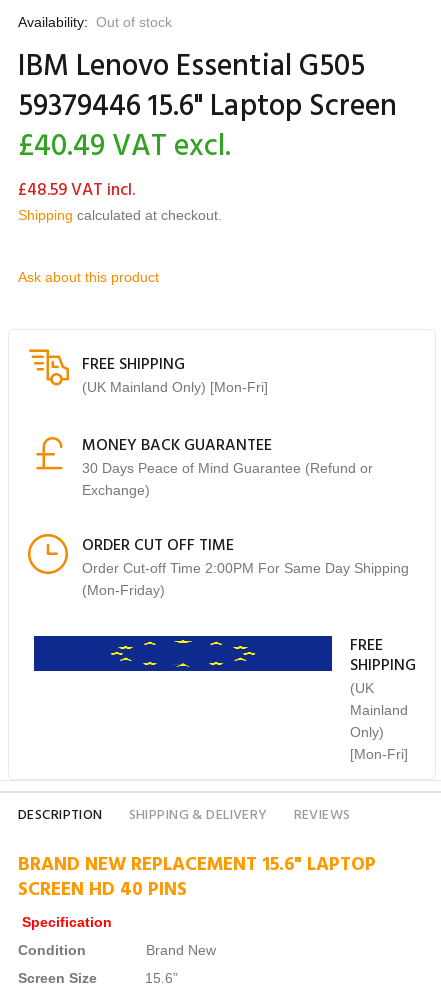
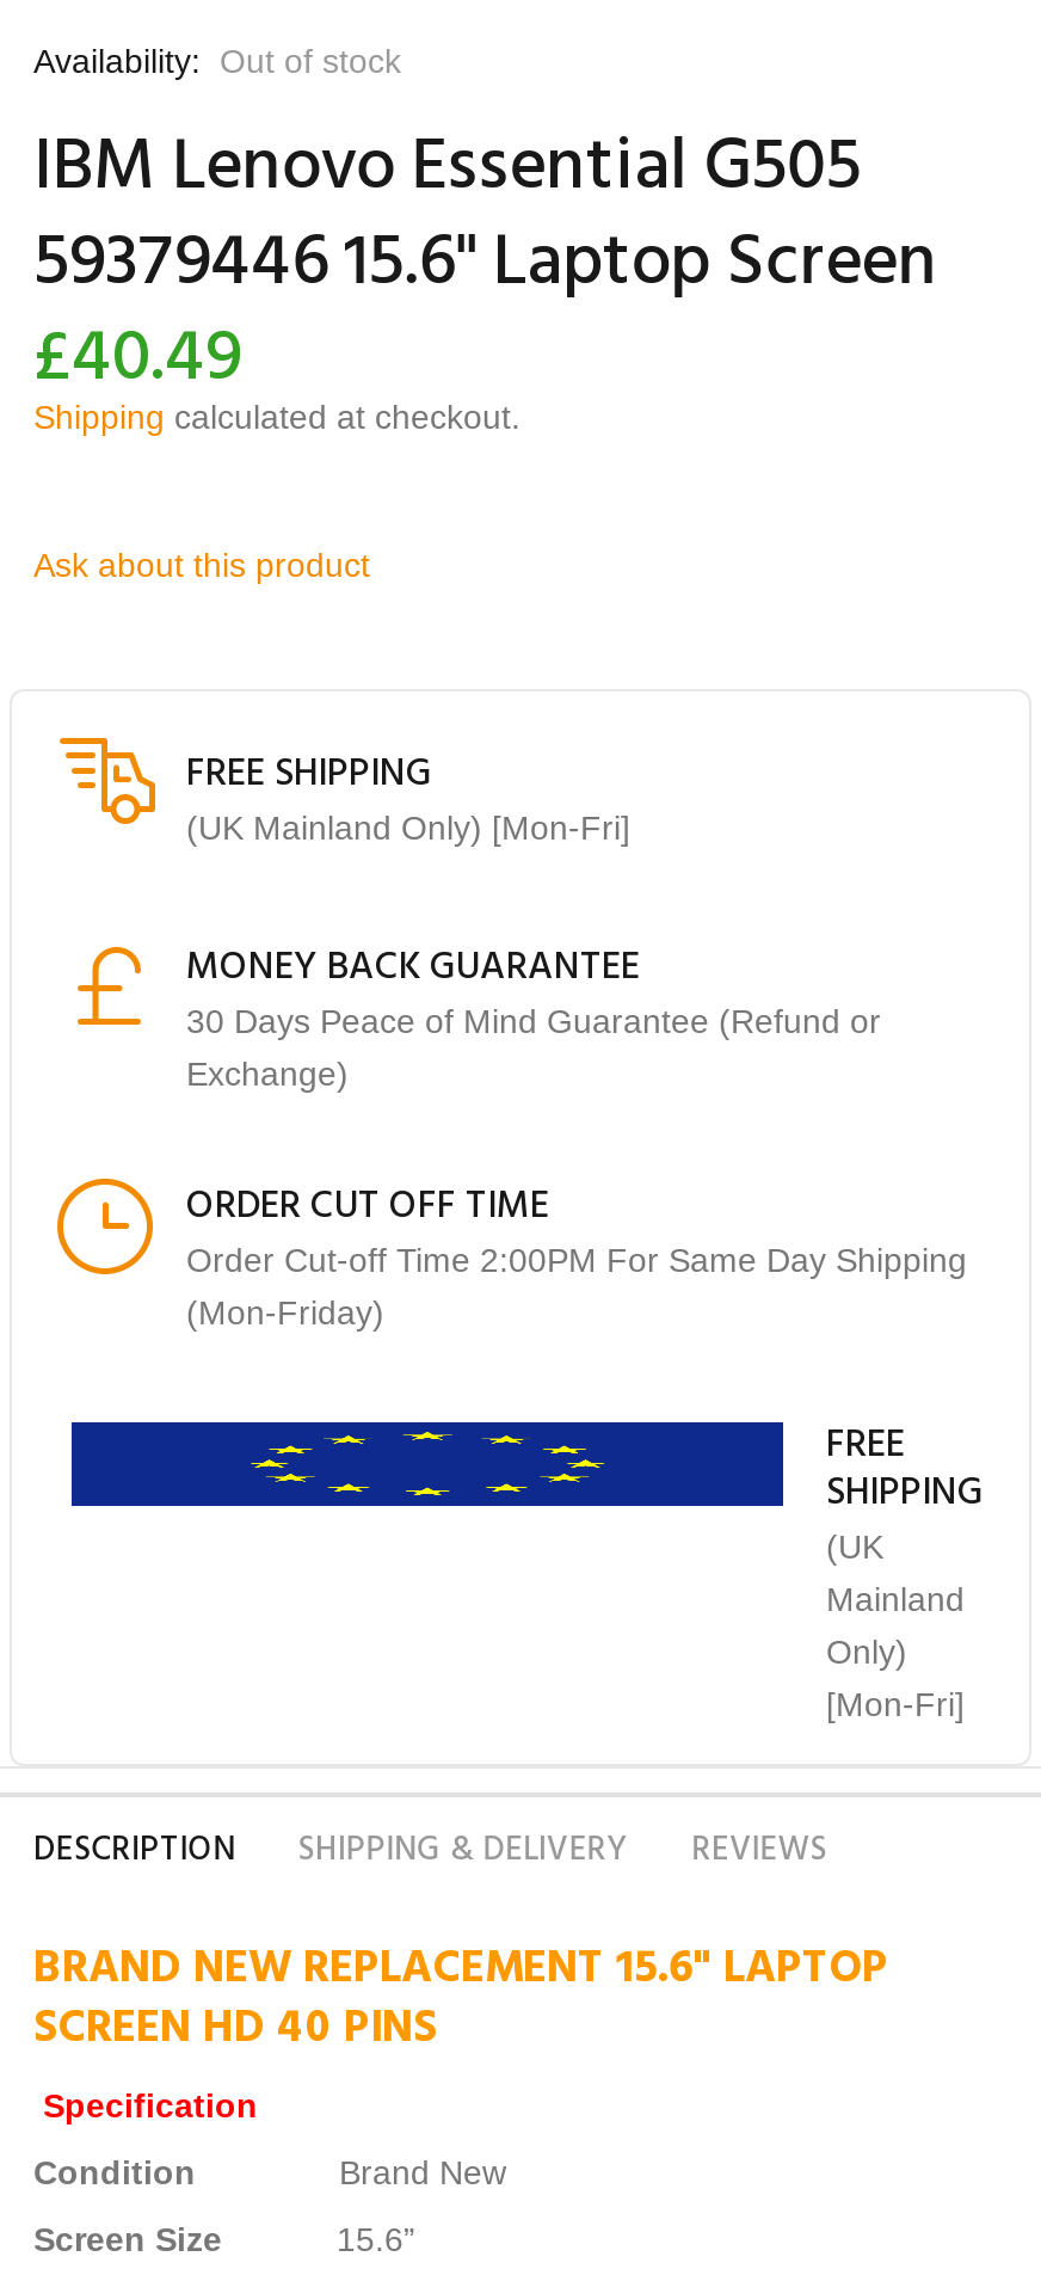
[18,123,231,204] £40.49 VAT excl. | £48.59 VAT incl. -> [33,302,241,417] £40.49

